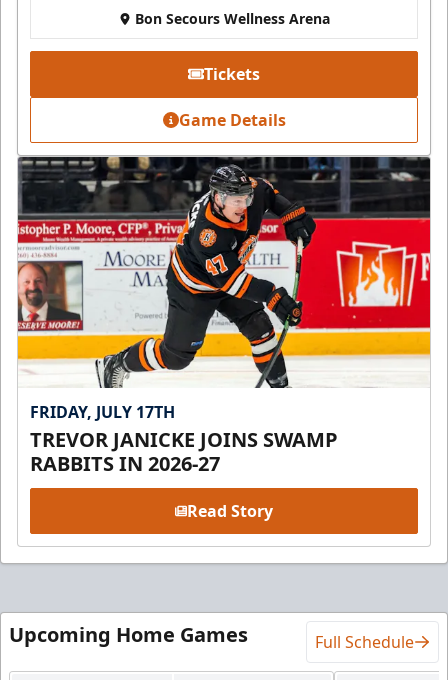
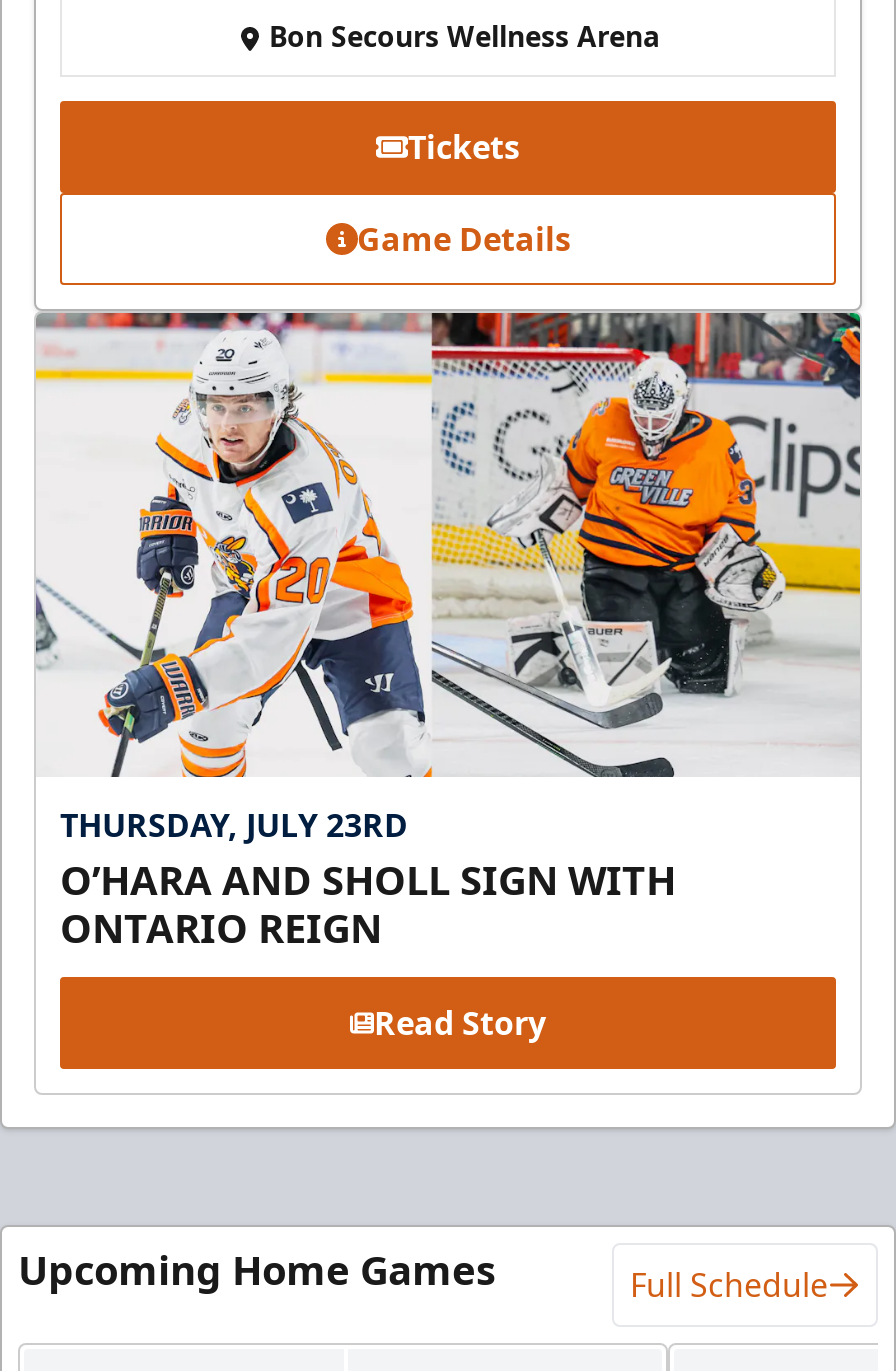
[17,156,431,477] [image] | FRIDAY, JULY 17TH | TREVOR JANICKE JOINS SWAMP | RABBITS IN 2026-27 -> [34,310,862,955] [image] | THURSDAY, JULY 23RD | O’HARA AND SHOLL SIGN WITH | ONTARIO REIGN

